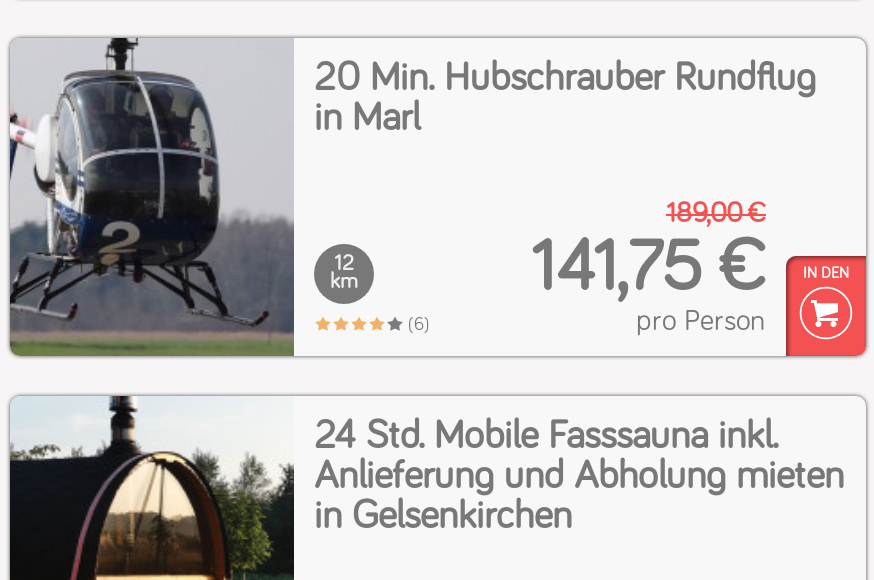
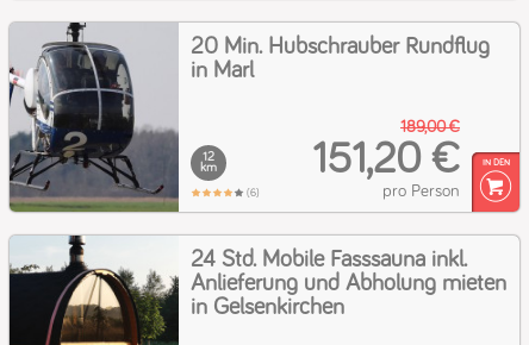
[530,234,766,306] 141,75 € -> [312,139,460,182] 151,20 €

